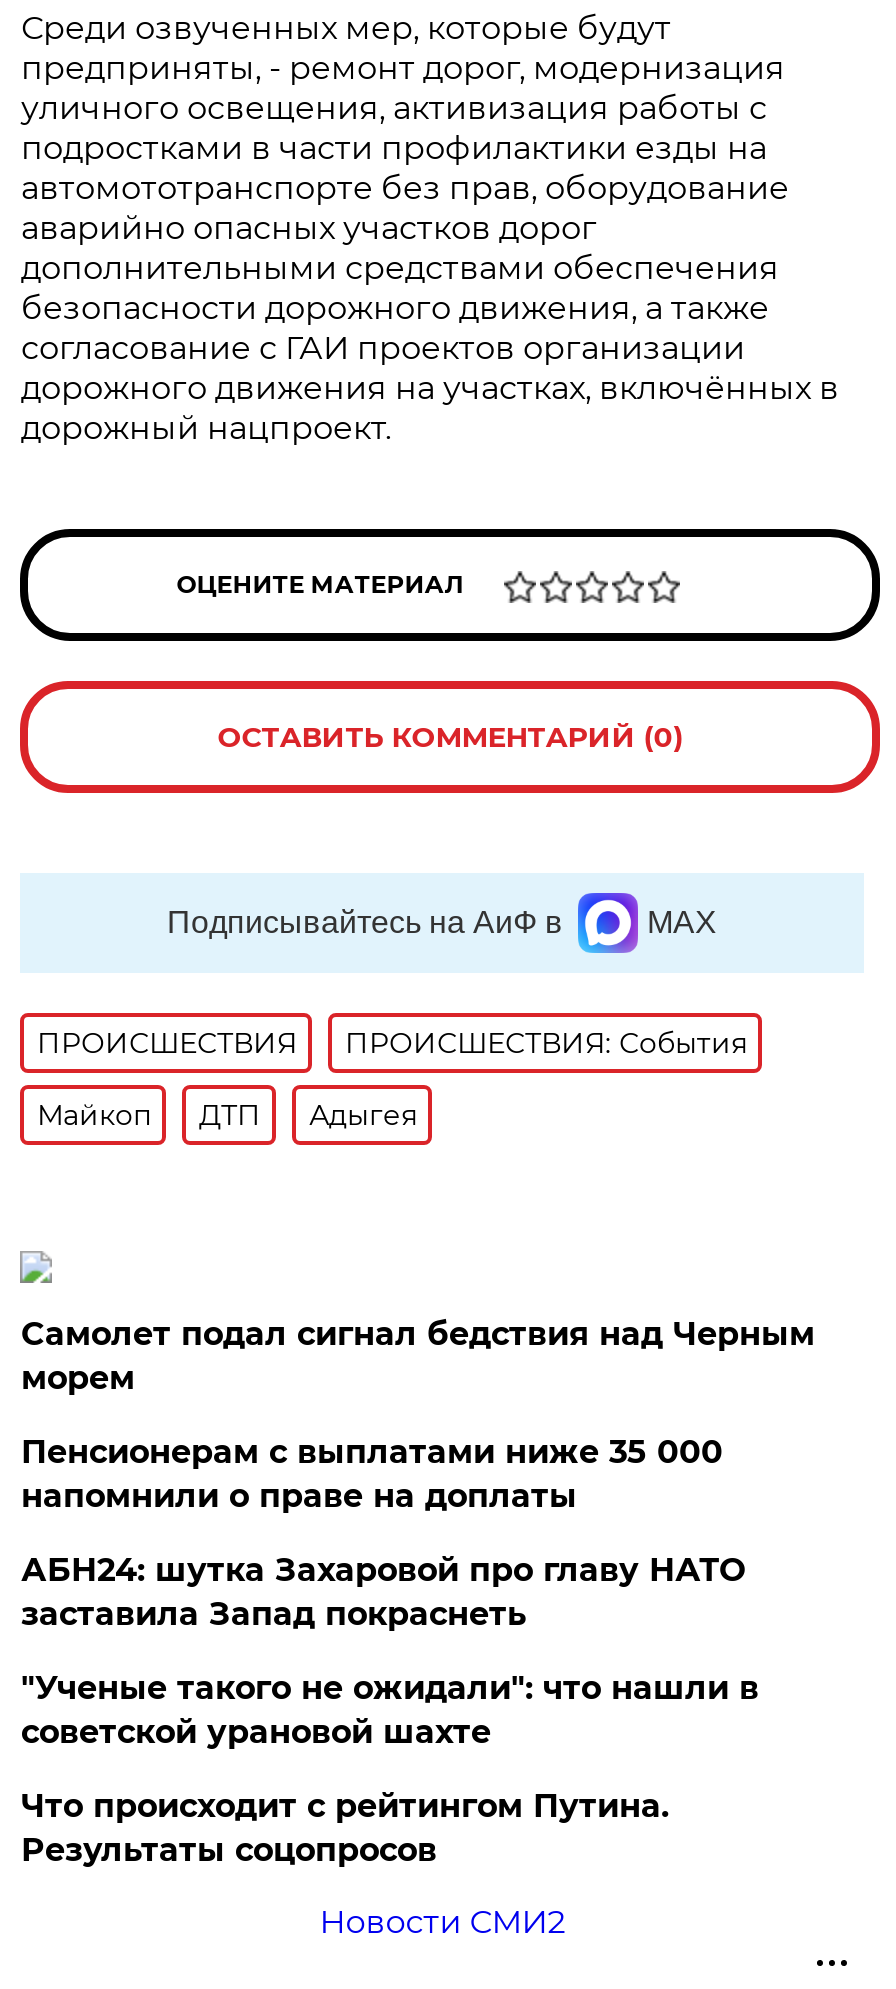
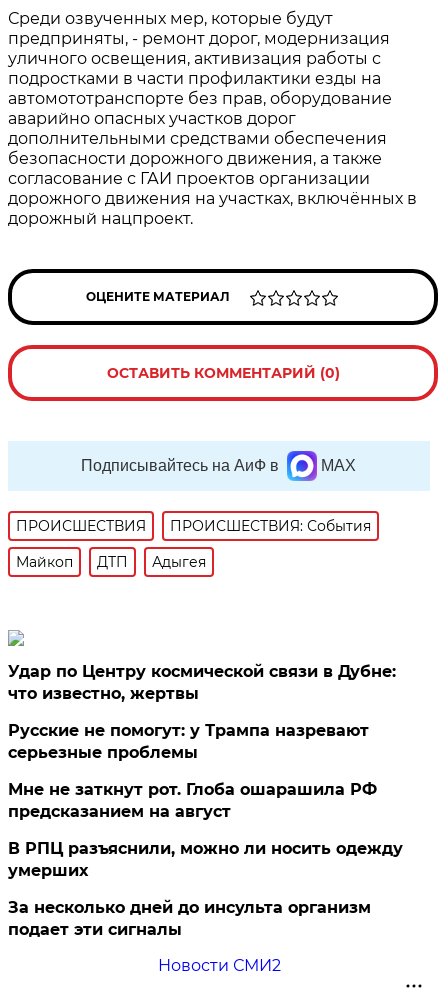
[21,1315,815,1397] Самолет подал сигнал бедствия над Черным | морем -> [8,662,396,703] Удар по Центру космической связи в Дубне: | что известно, жертвы
[21,1433,723,1515] Пенсионерам с выплатами ниже 35 000 | напомнили о праве на доплаты -> [8,721,369,762] Русские не помогут: у Трампа назревают | серьезные проблемы
[21,1551,745,1633] АБН24: шутка Захаровой про главу НАТО | заставила Запад покраснеть -> [8,780,377,821] Мне не заткнут рот. Глоба ошарашила РФ | предсказанием на август
[21,1669,759,1751] "Ученые такого не ожидали": что нашли в | советской урановой шахте -> [8,839,403,880] В РПЦ разъяснили, можно ли носить одежду | умерших
[21,1787,669,1869] Что происходит с рейтингом Путина. | Результаты соцопросов -> [8,898,371,939] За несколько дней до инсульта организм | подает эти сигналы

